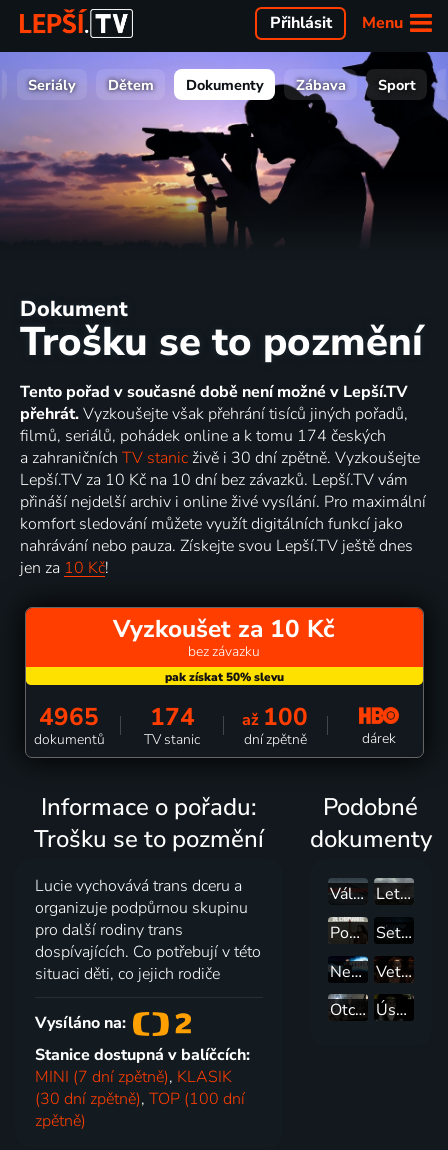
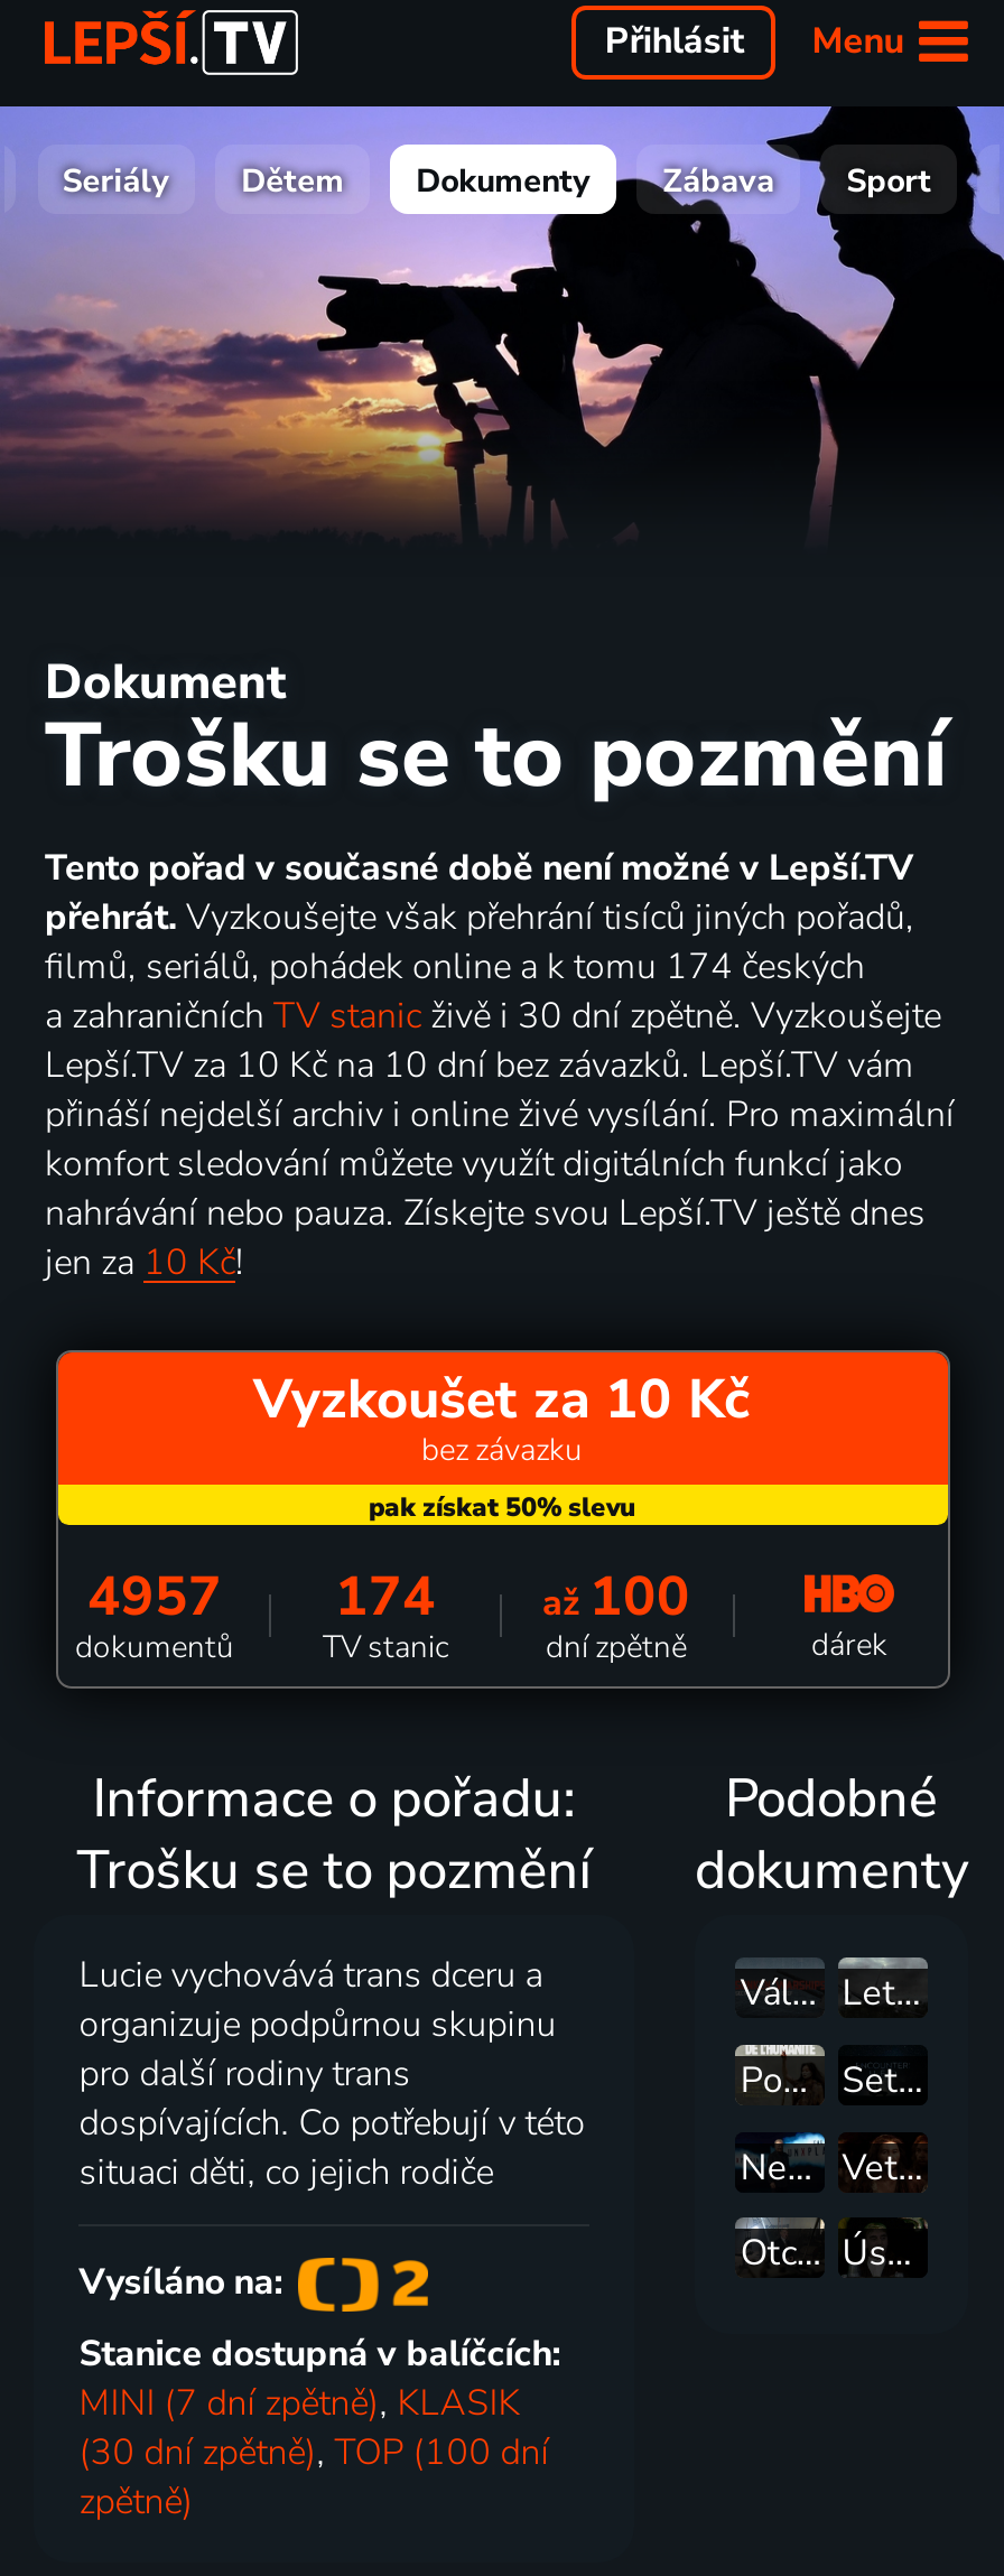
[39,700,308,734] 4965 174 až 100 -> [87,1559,690,1635] 4957 174 až 100

